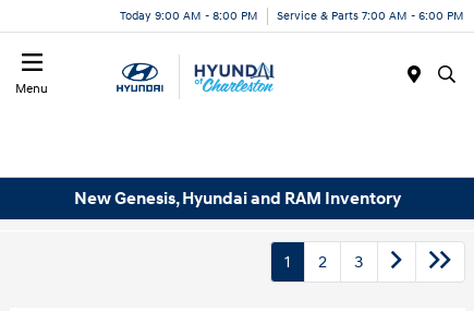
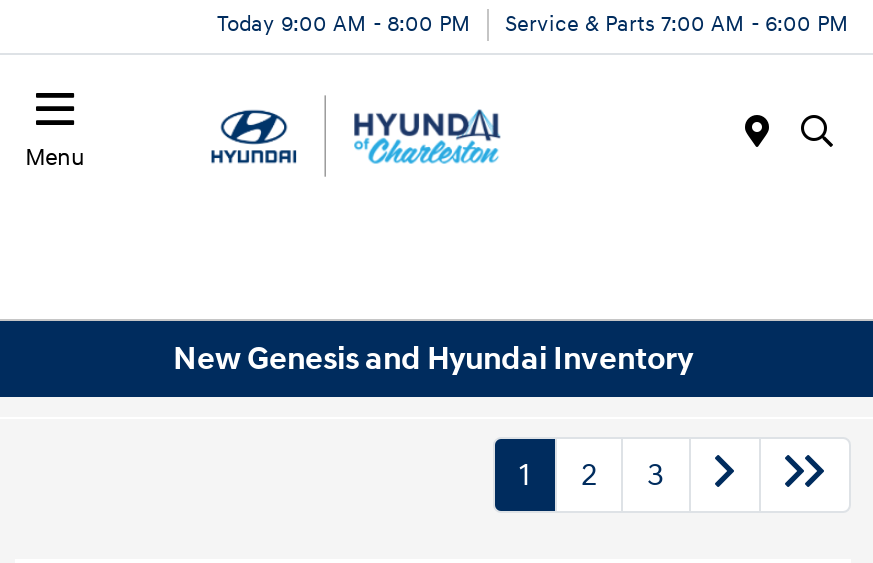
[74,187,401,209] New Genesis, Hyundai and RAM Inventory -> [173,338,693,378] New Genesis and Hyundai Inventory

